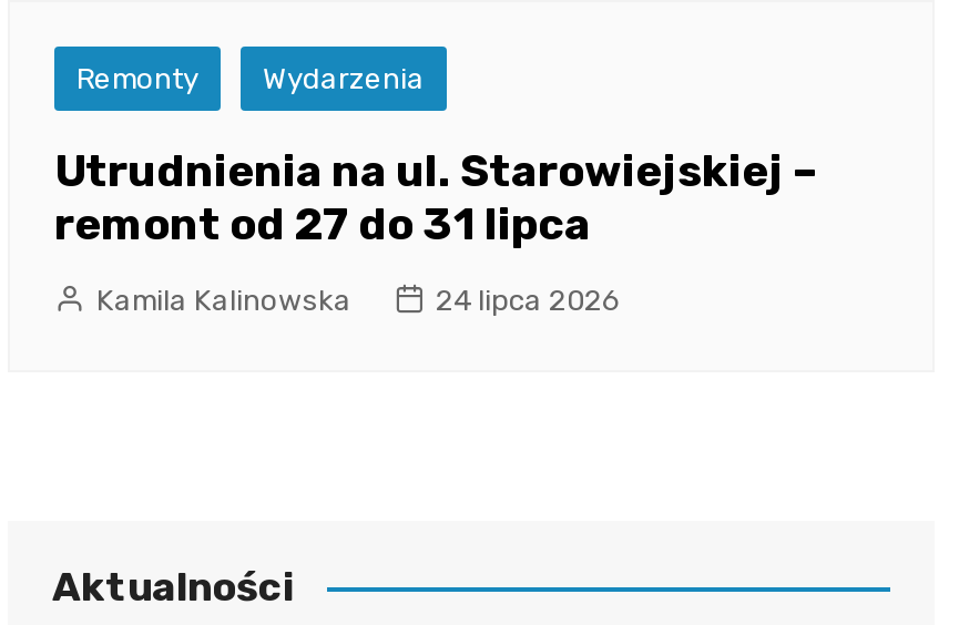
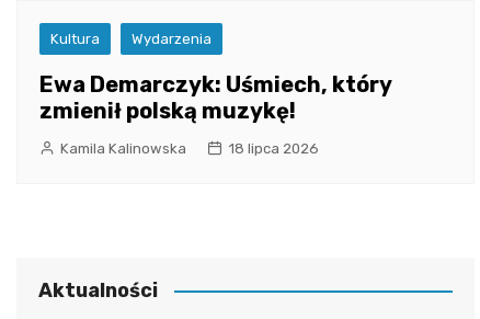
[76,62,198,95] Remonty -> [50,31,100,47] Kultura
[54,144,817,250] Utrudnienia na ul. Starowiejskiej – | remont od 27 do 31 lipca -> [39,71,391,124] Ewa Demarczyk: Uśmiech, który | zmienił polską muzykę!
[436,283,622,317] 24 lipca 2026 -> [228,140,319,157] 18 lipca 2026

